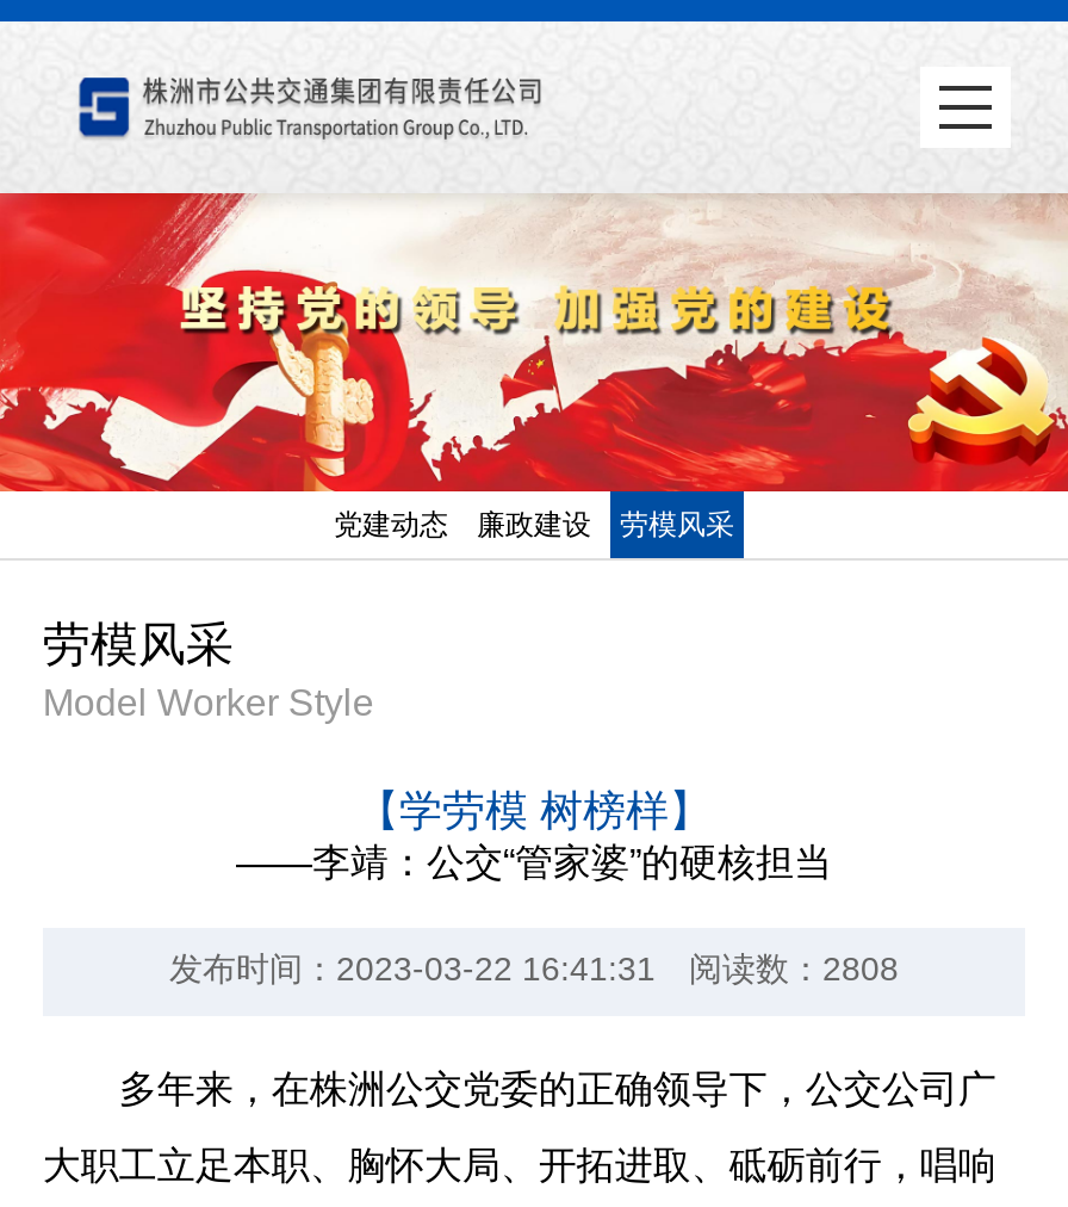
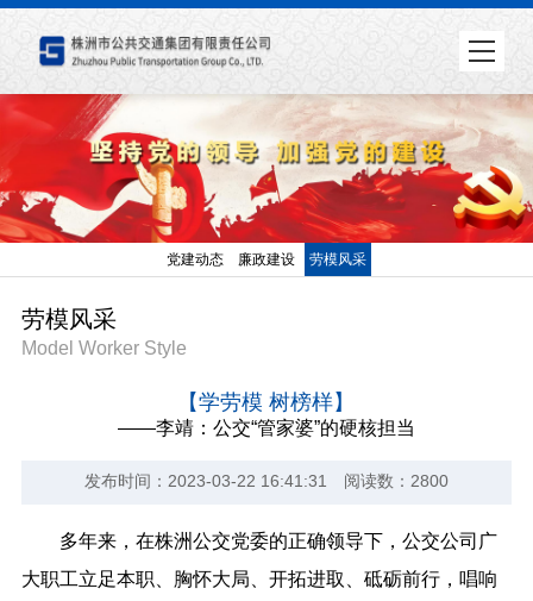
[169,954,899,990] 发布时间：2023-03-22 16:41:31 阅读数：2808 -> [84,474,449,492] 发布时间：2023-03-22 16:41:31 阅读数：2800

